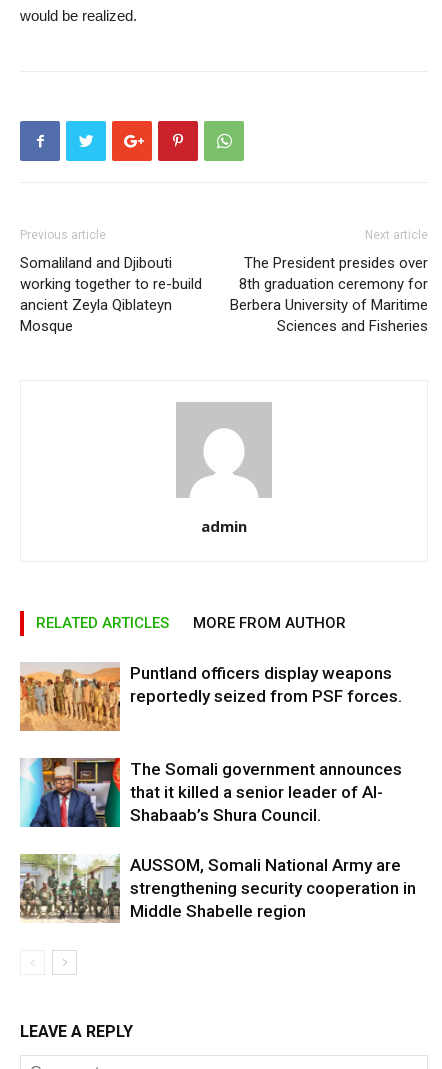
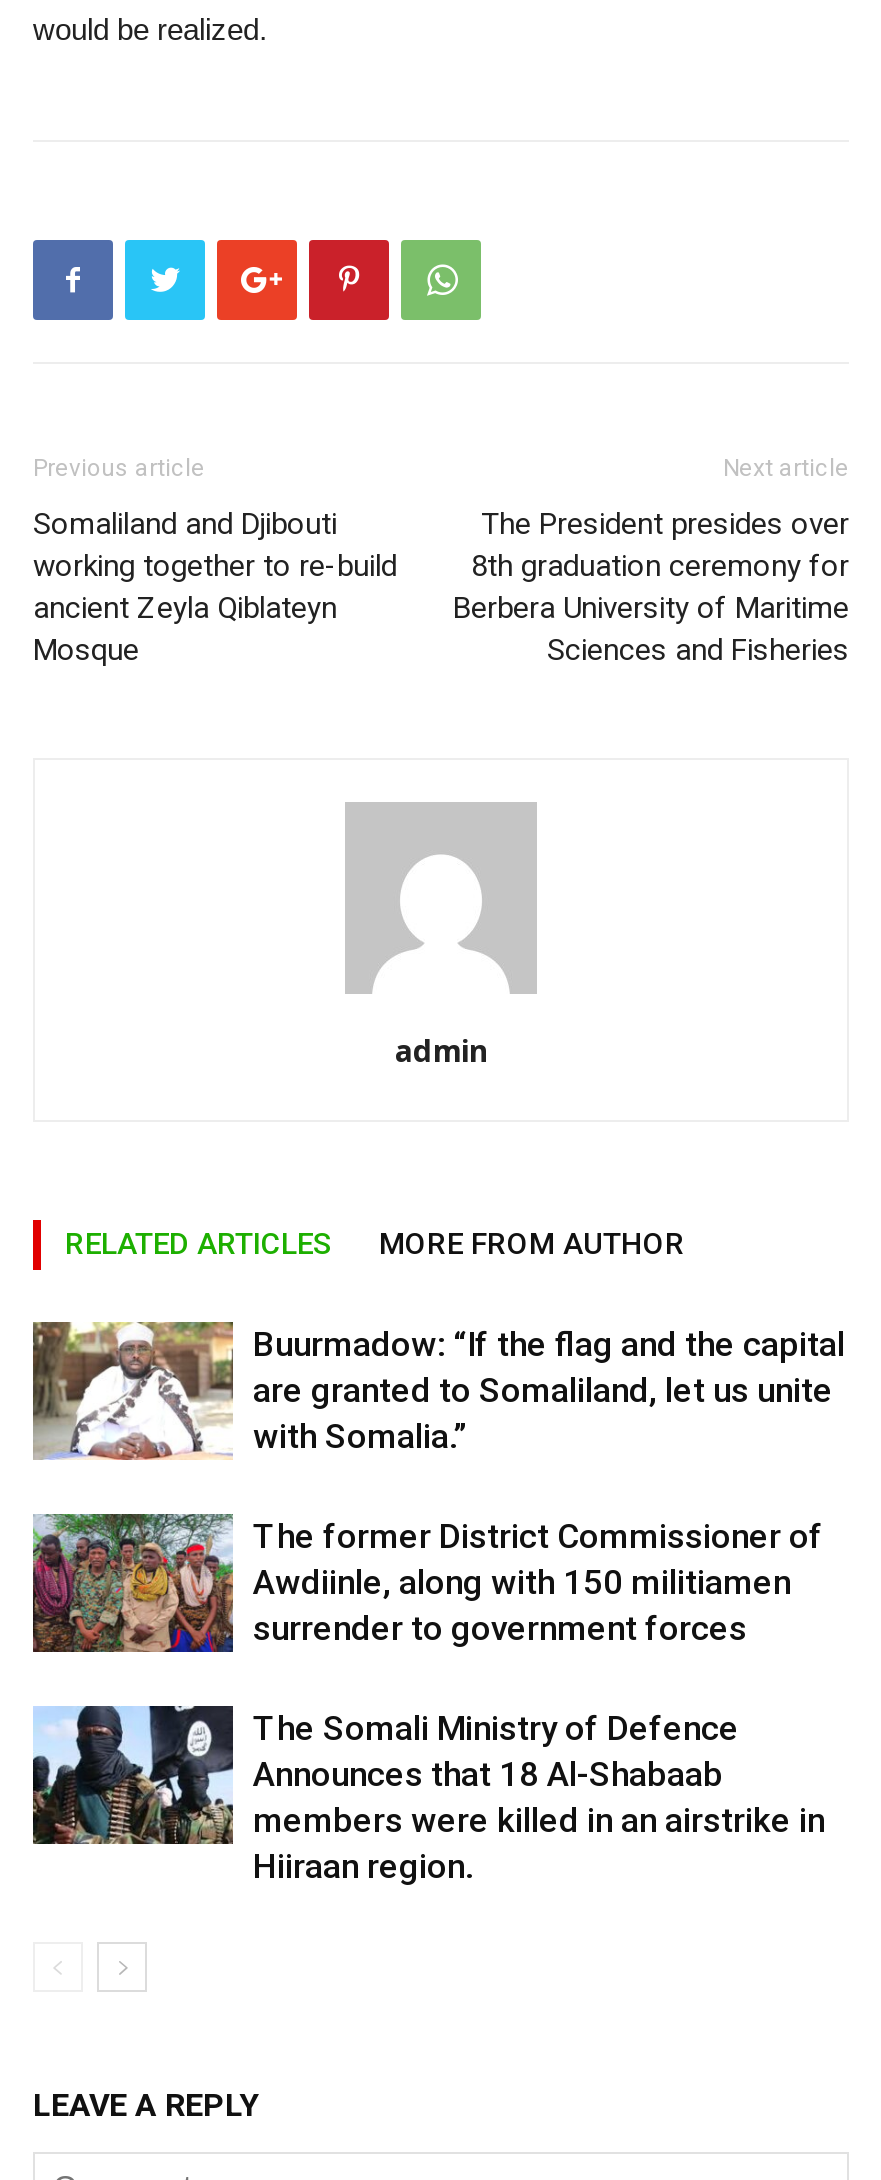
[19,662,402,732] [image] | Puntland officers display weapons | reportedly seized from PSF forces. -> [31,1322,845,1460] [image] | Buurmadow: “If the flag and the capital | are granted to Somaliland, let us unite | with Somalia.”
[20,757,402,828] [image] | The Somali government announces | that it killed a senior leader of Al- | Shabaab’s Shura Council. -> [31,1512,823,1654] [image] | The former District Commissioner of | Awdiinle, along with 150 militiamen | surrender to government forces
[19,853,416,923] [image] | AUSSOM, Somali National Army are | strengthening security cooperation in | Middle Shabelle region -> [31,1704,825,1886] [image] | The Somali Ministry of Defence | Announces that 18 Al-Shabaab | members were killed in an airstrike in | Hiiraan region.

